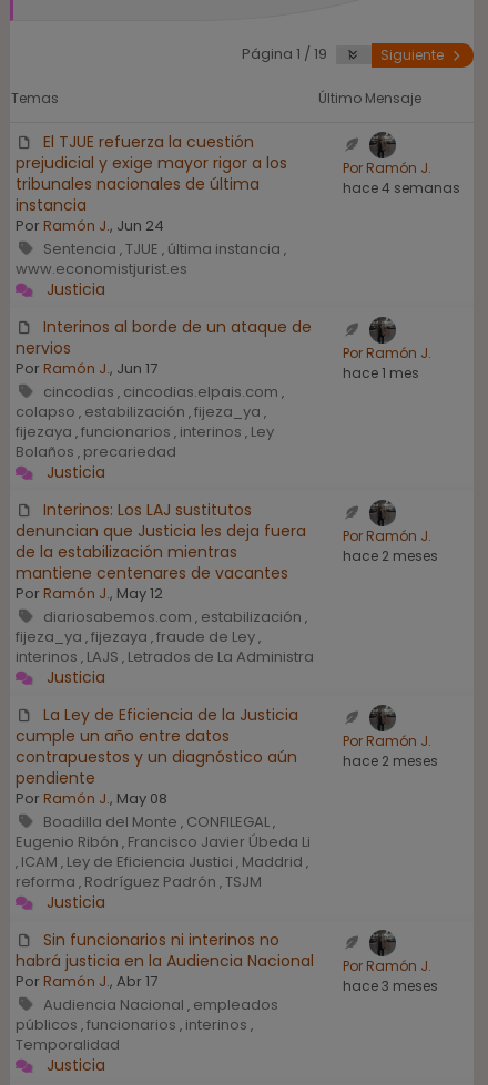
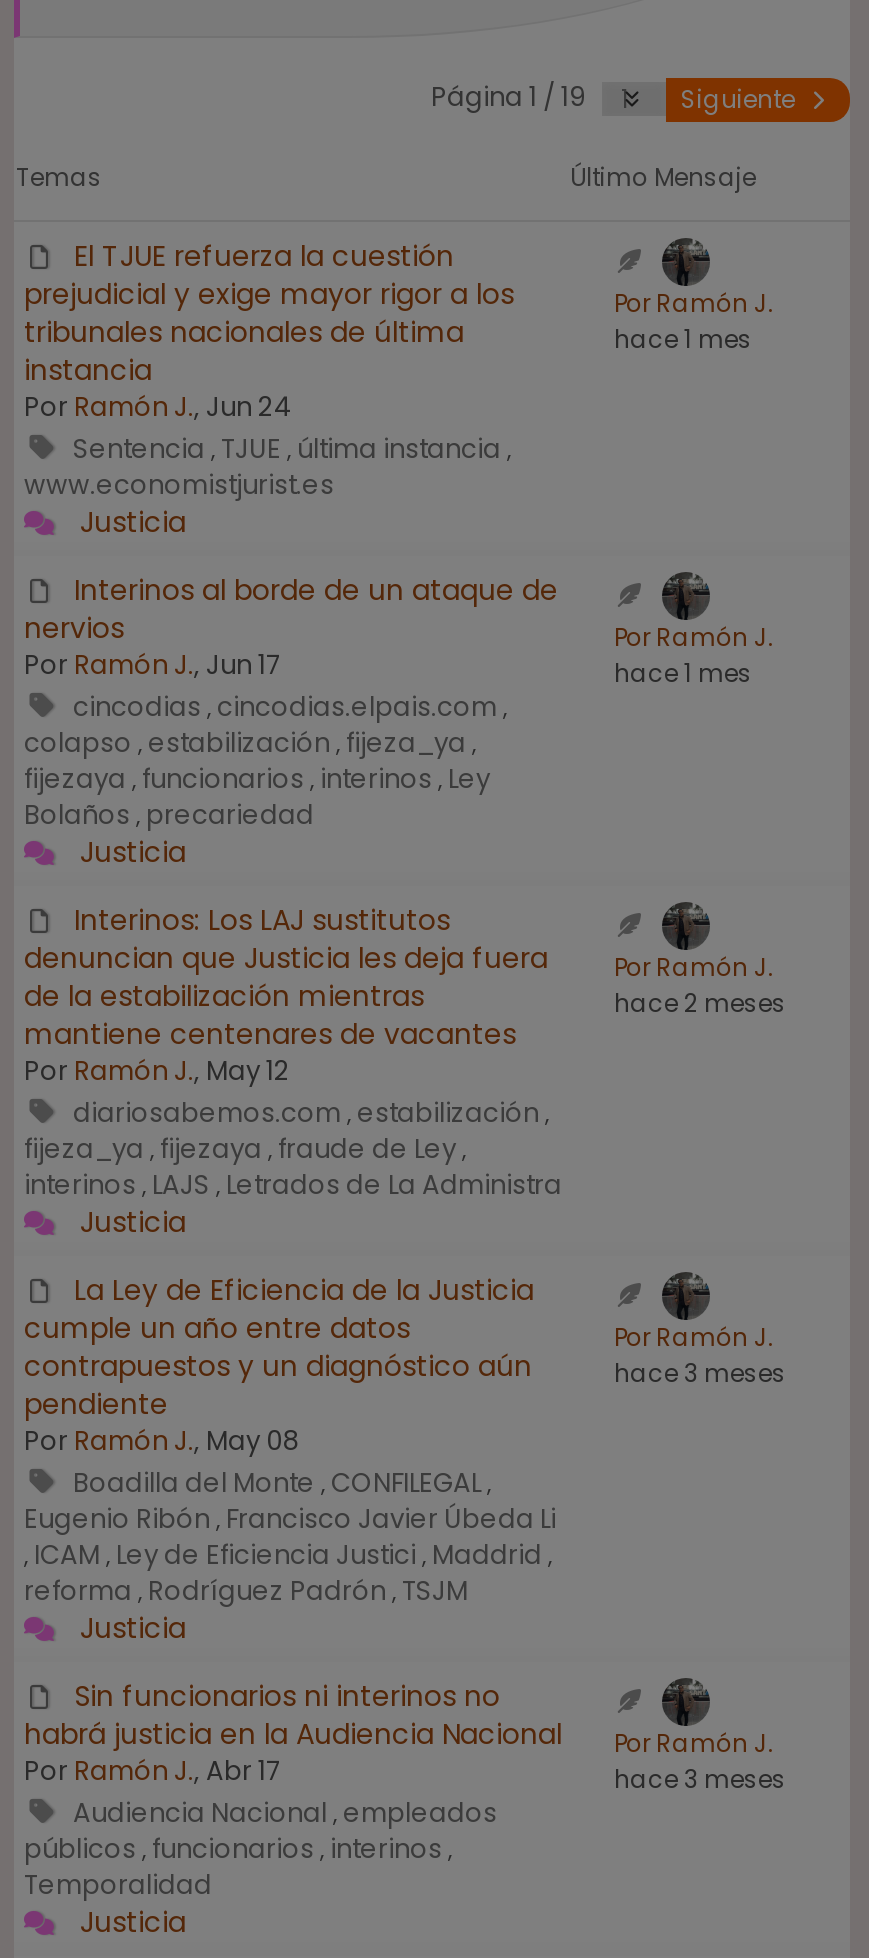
[343,178,460,197] hace 4 semanas -> [614,321,752,355] hace 1 mes
[343,751,438,770] hace 2 meses -> [614,1355,786,1389] hace 3 meses

